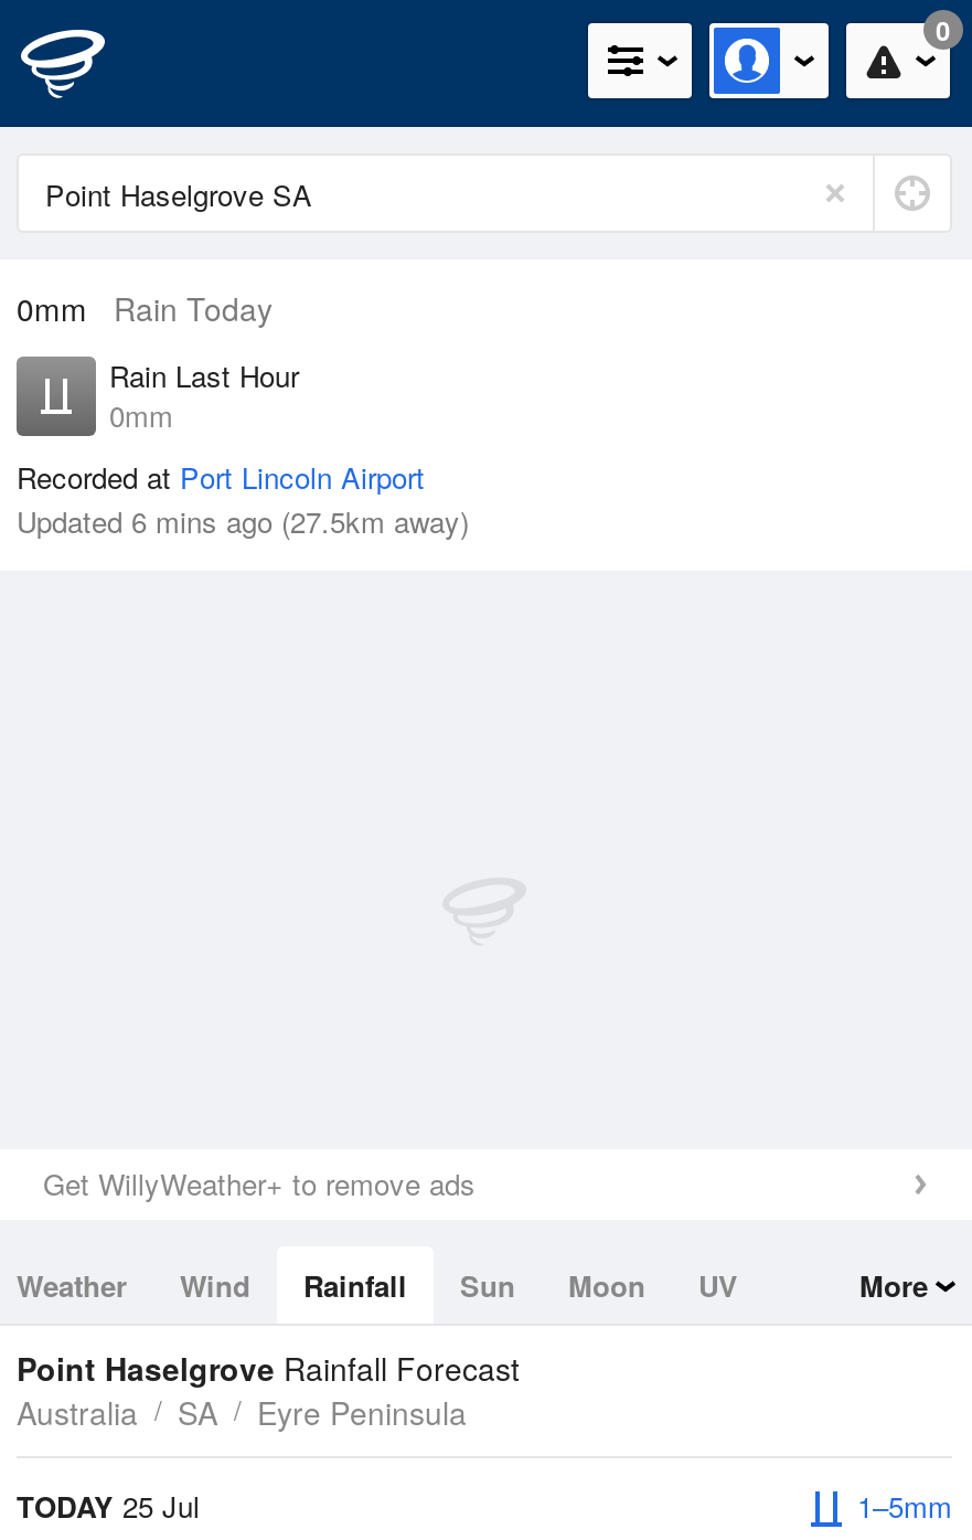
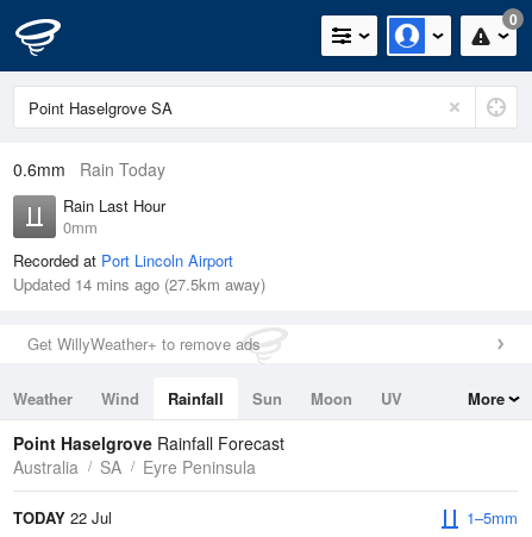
[17,286,273,330] 0mm Rain Today -> [13,157,165,181] 0.6mm Rain Today
[17,500,469,542] Updated 6 mins ago (27.5km away) -> [13,273,265,295] Updated 14 mins ago (27.5km away)
[17,1485,200,1527] TODAY 25 Jul -> [13,506,112,529] TODAY 22 Jul

